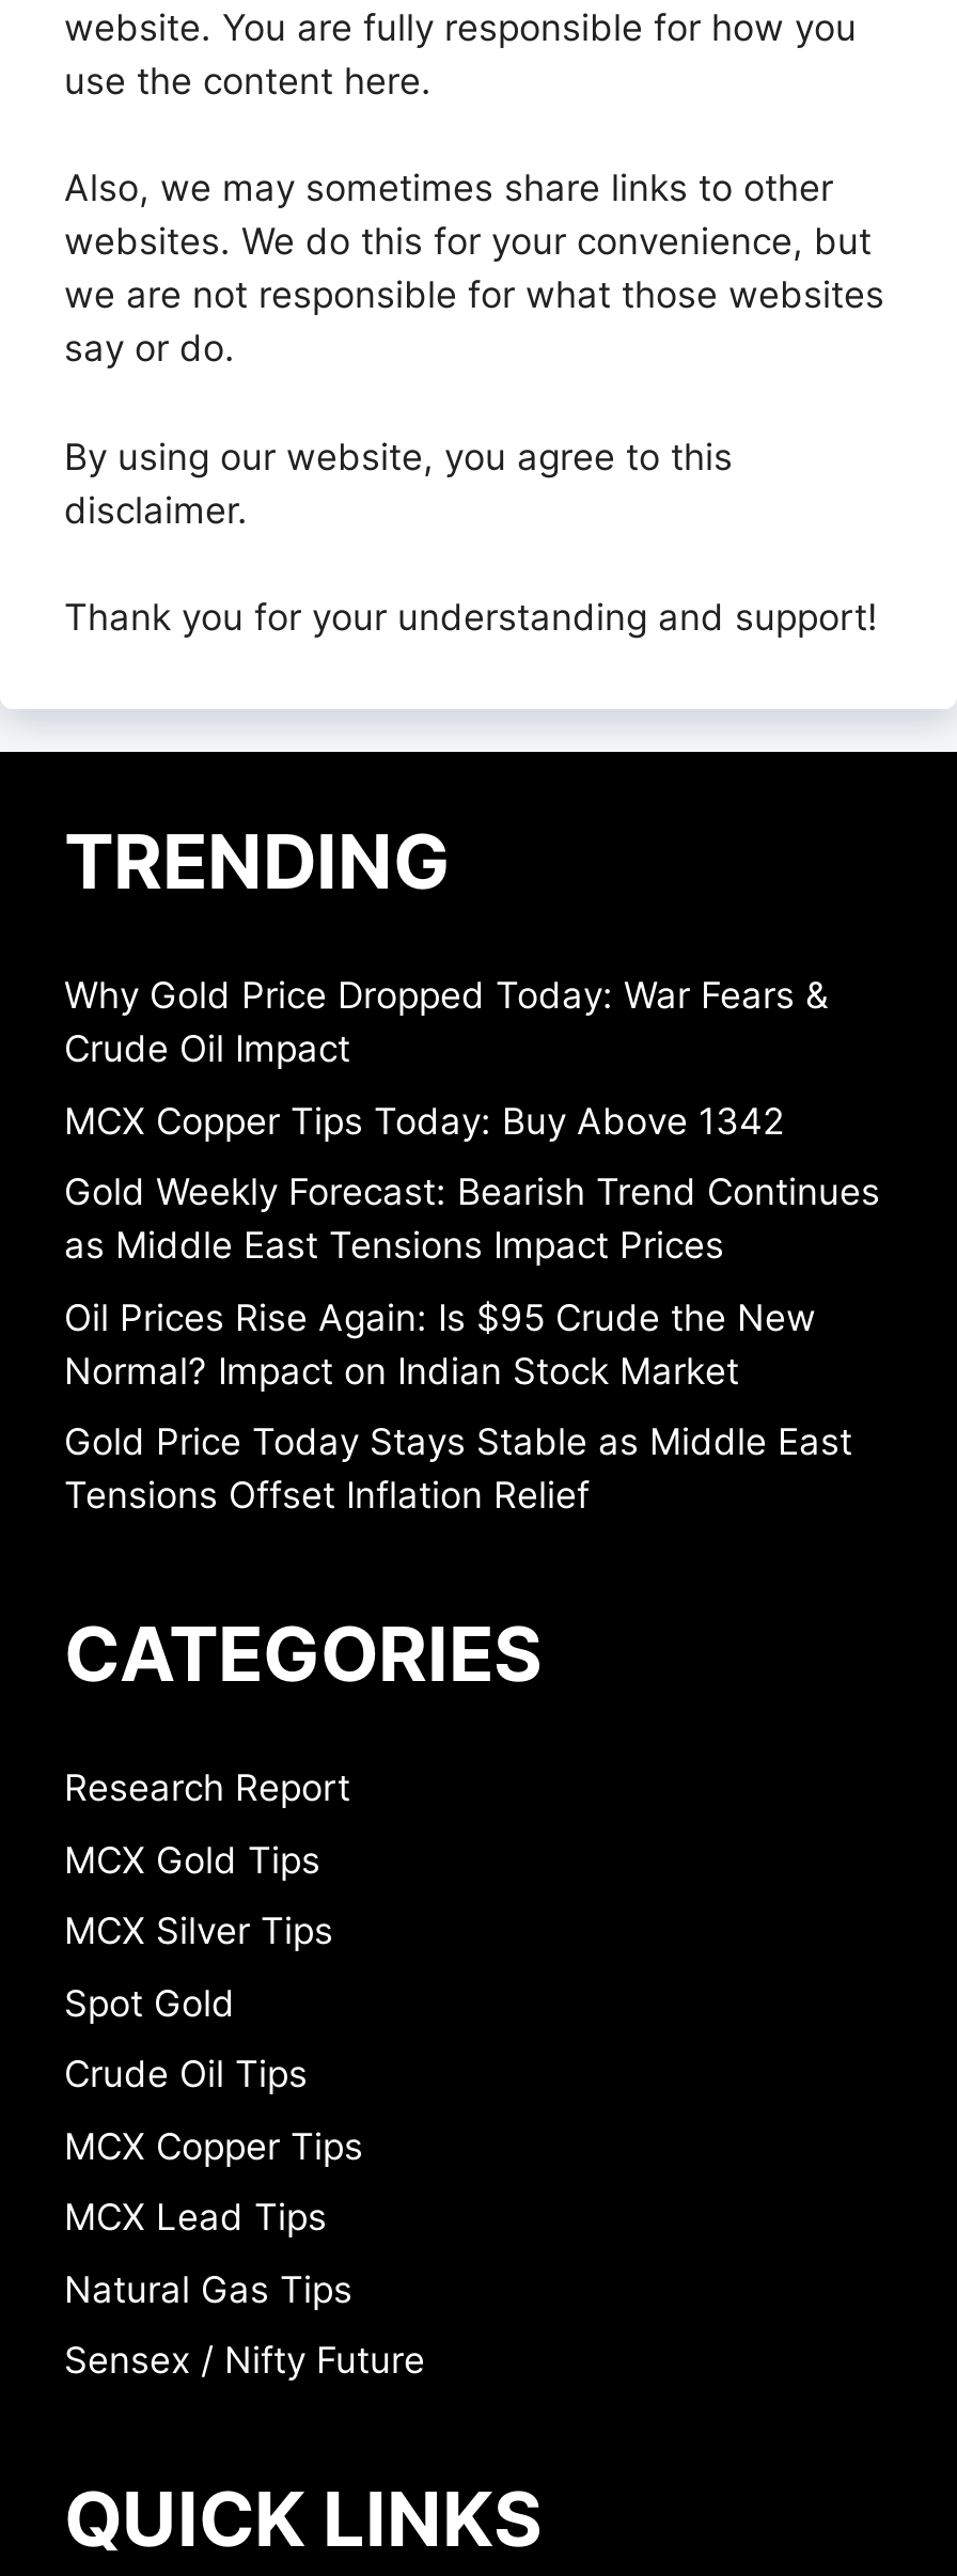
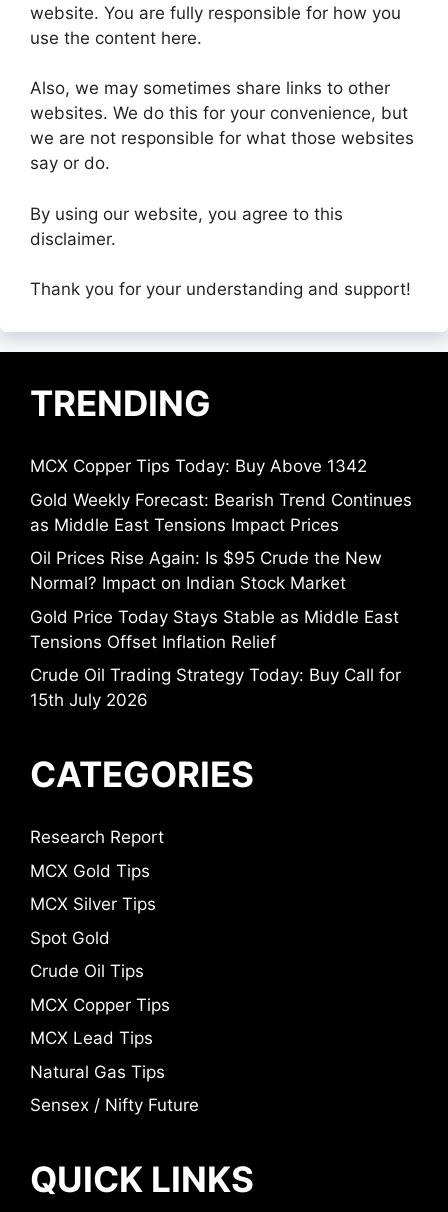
[64,975,829,1071] Why Gold Price Dropped Today: War Fears & | Crude Oil Impact -> none
moved [64,1100,880,1517] -> [30,456,412,652]: MCX Copper Tips Today: Buy Above 1342 | Gold Weekly Forecast: Bearish Trend Continues | as Middle East Tensions Impact Prices | Oil Prices Rise Again: Is $95 Crude the New | Normal? Impact on Indian Stock Market | Gold Price Today Stays Stable as Middle East | Tensions Offset Inflation Relief
none -> [30,665,401,710] Crude Oil Trading Strategy Today: Buy Call for | 15th July 2026

